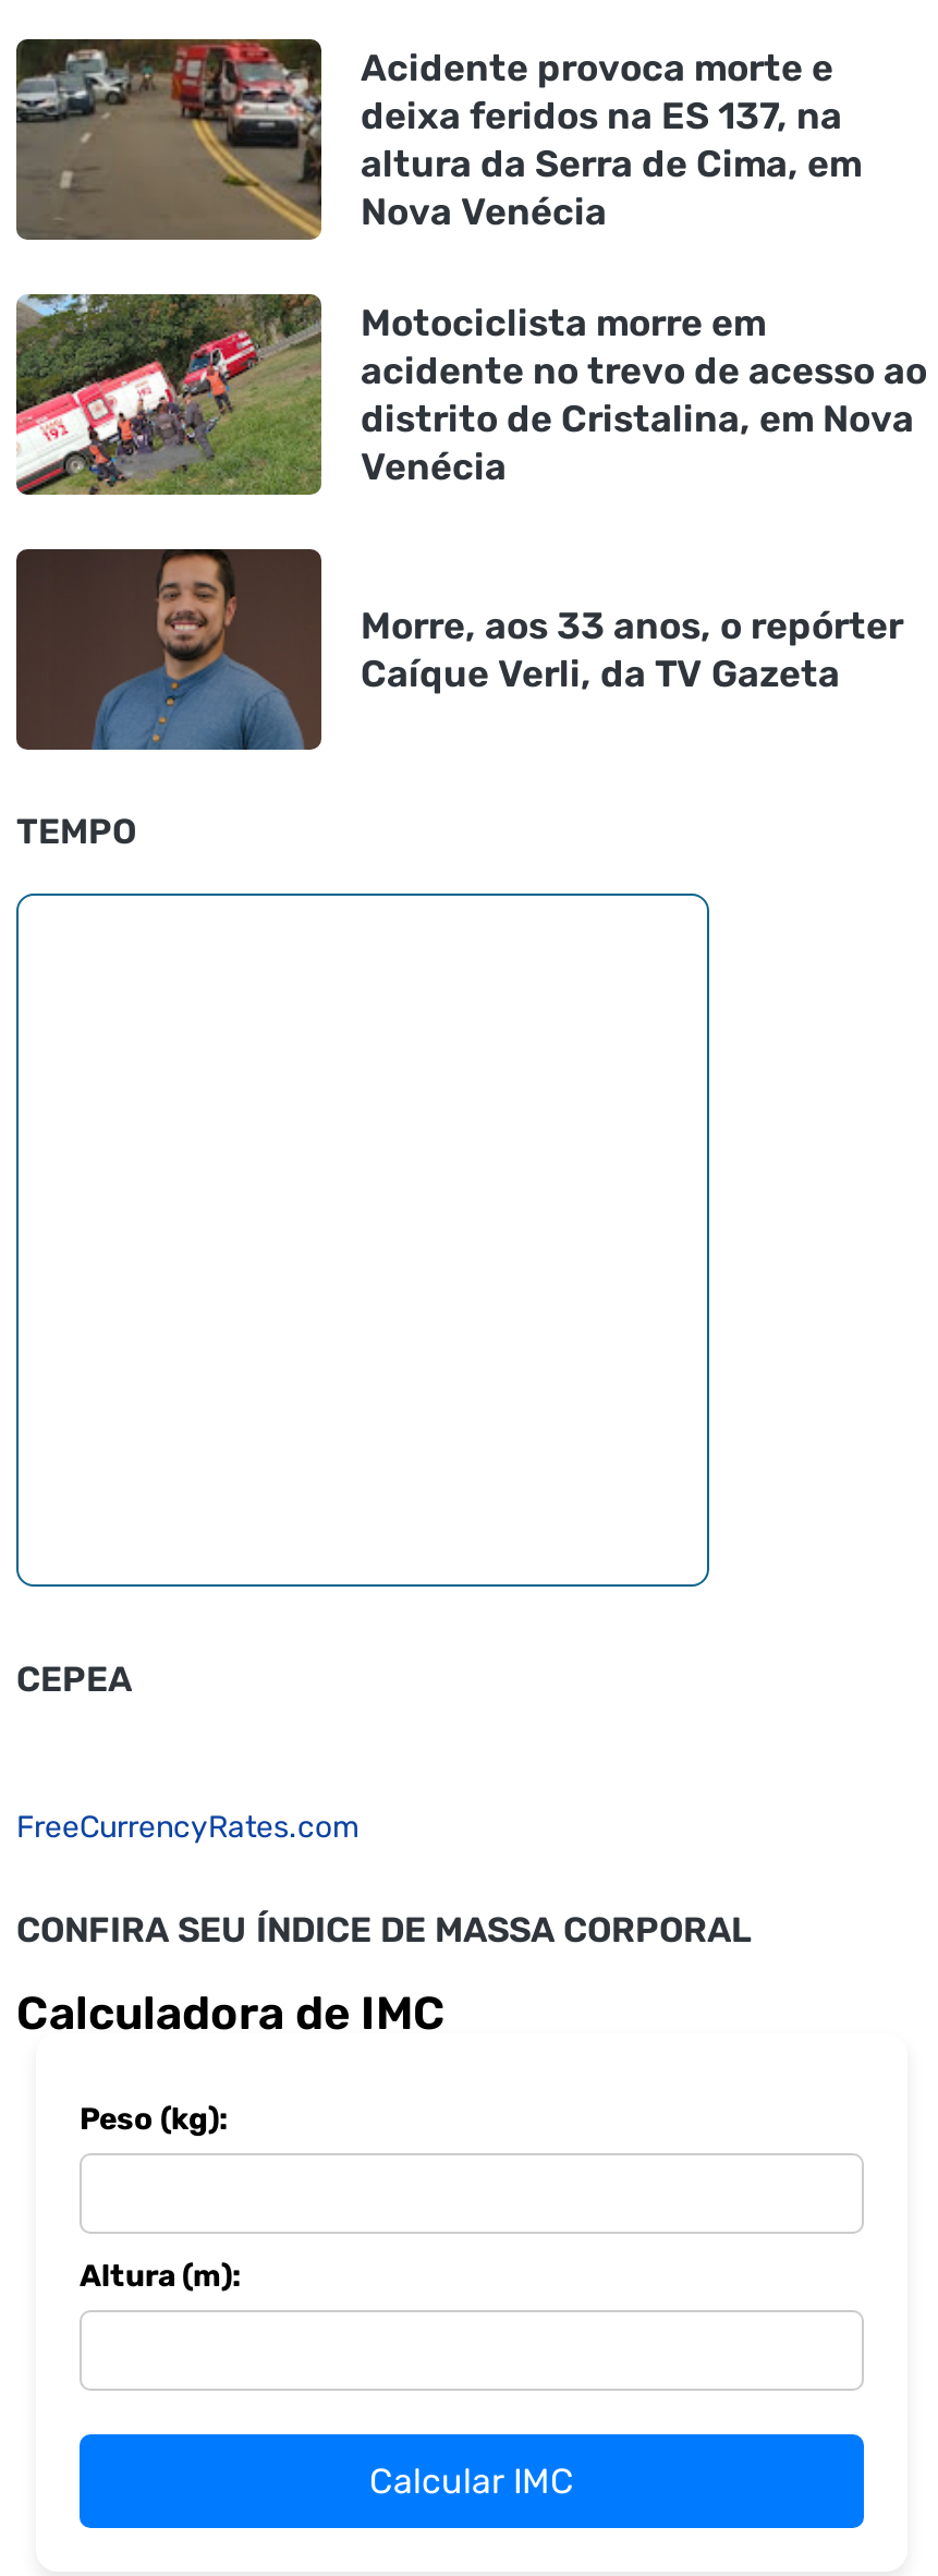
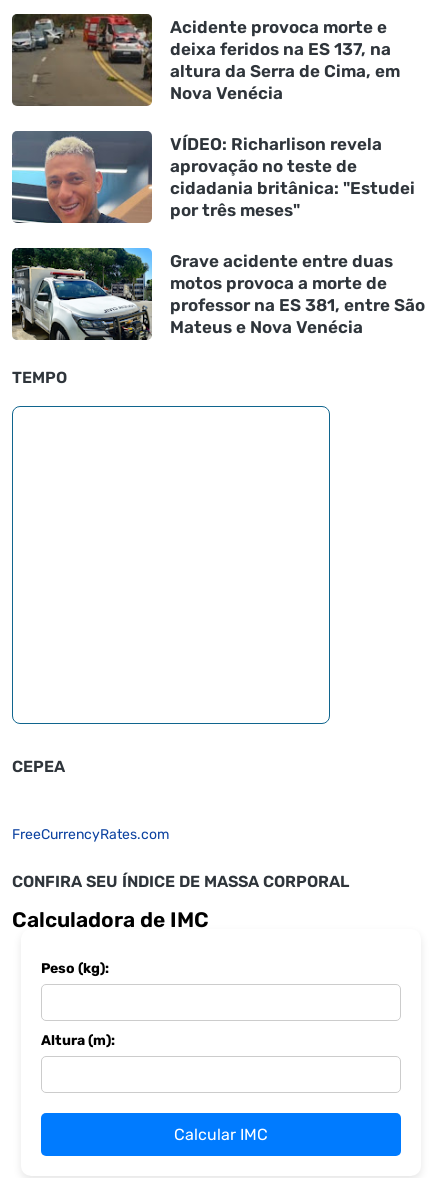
[14,294,927,497] [image] | Motociclista morre em | acidente no trevo de acesso ao | distrito de Cristalina, em Nova | Venécia -> [11,131,415,224] [image] | VÍDEO: Richarlison revela | aprovação no teste de | cidadania britânica: "Estudei | por três meses"
[14,547,903,752] [image] | Morre, aos 33 anos, o repórter | Caíque Verli, da TV Gazeta -> [11,247,425,341] [image] | Grave acidente entre duas | motos provoca a morte de | professor na ES 381, entre São | Mateus e Nova Venécia

